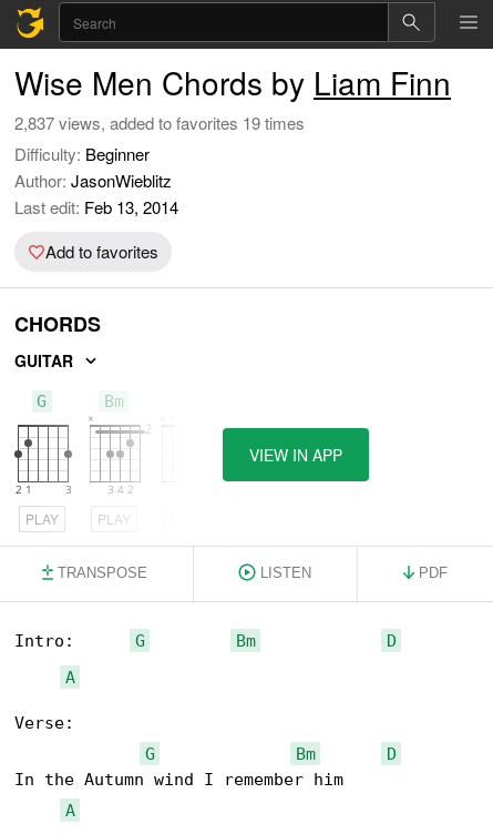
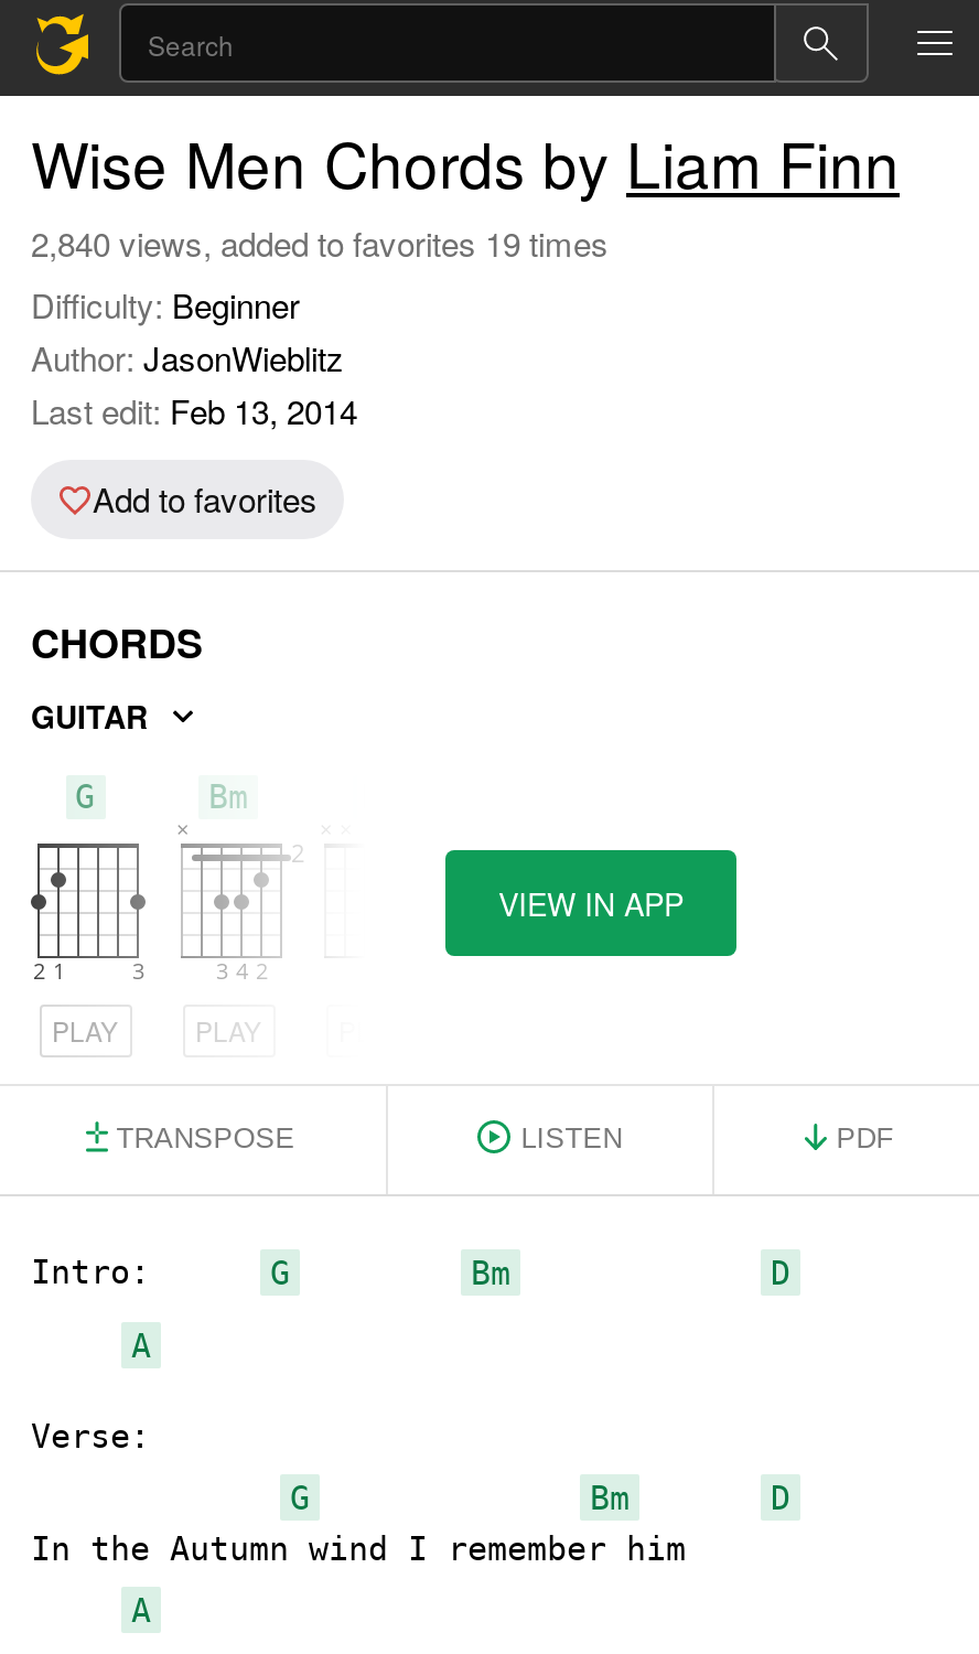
[14,111,305,134] 2,837 views, added to favorites 19 times -> [31,219,609,266] 2,840 views, added to favorites 19 times

